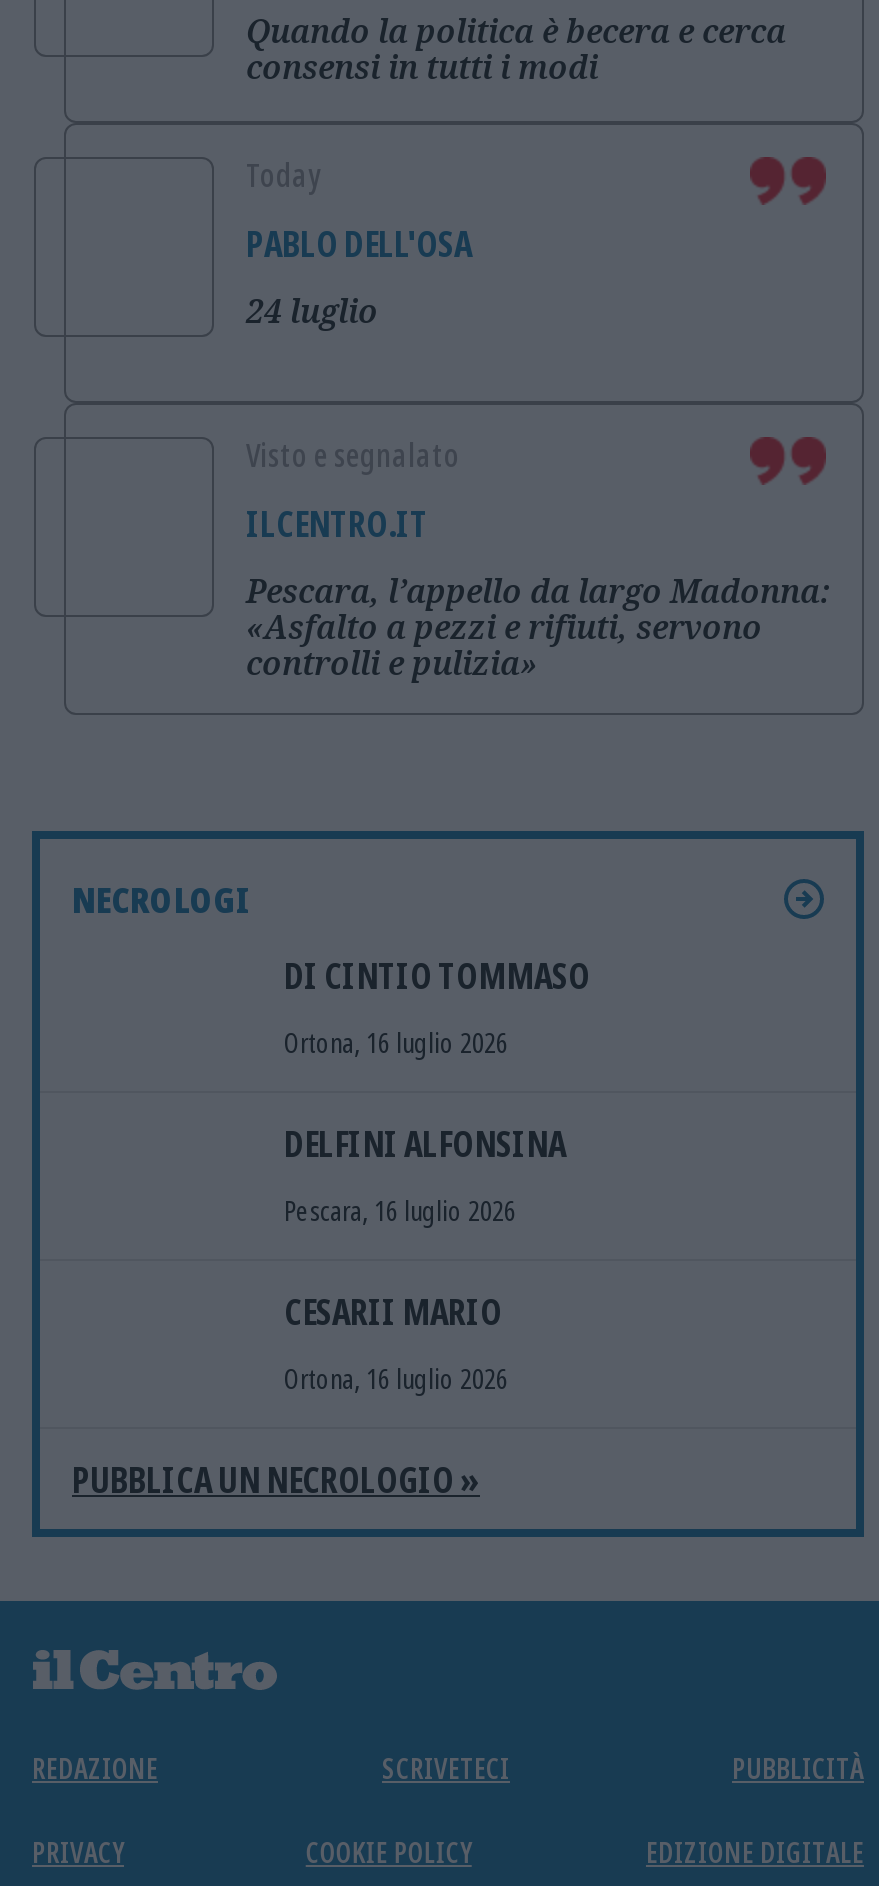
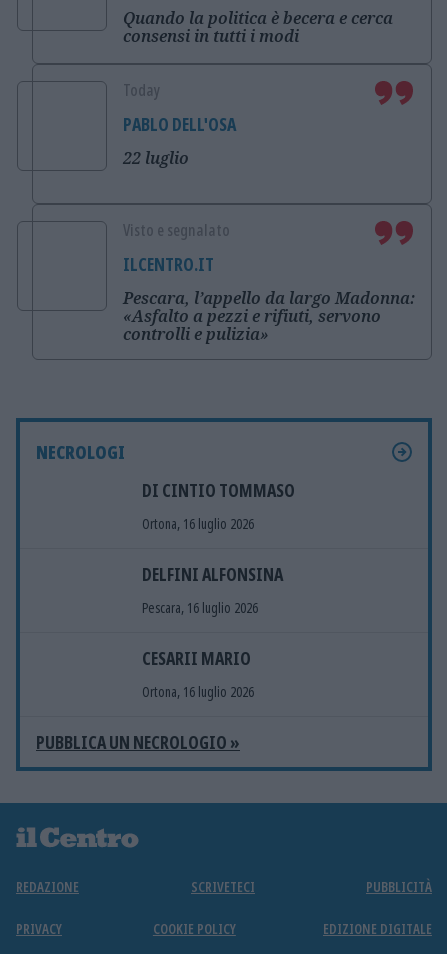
[246,289,378,333] 24 luglio -> [123,147,189,169] 22 luglio

